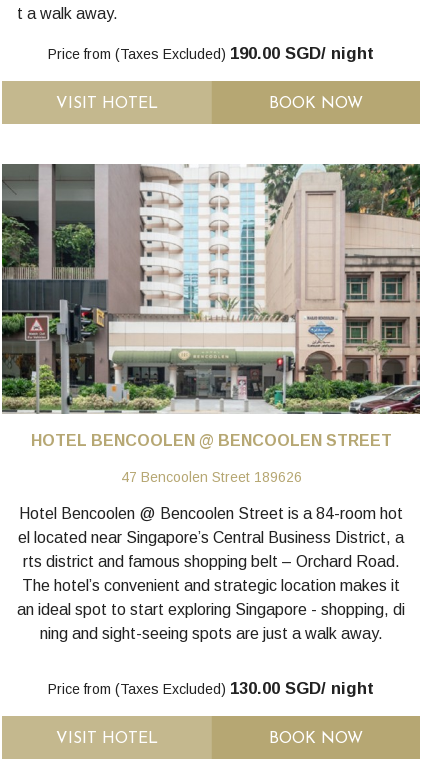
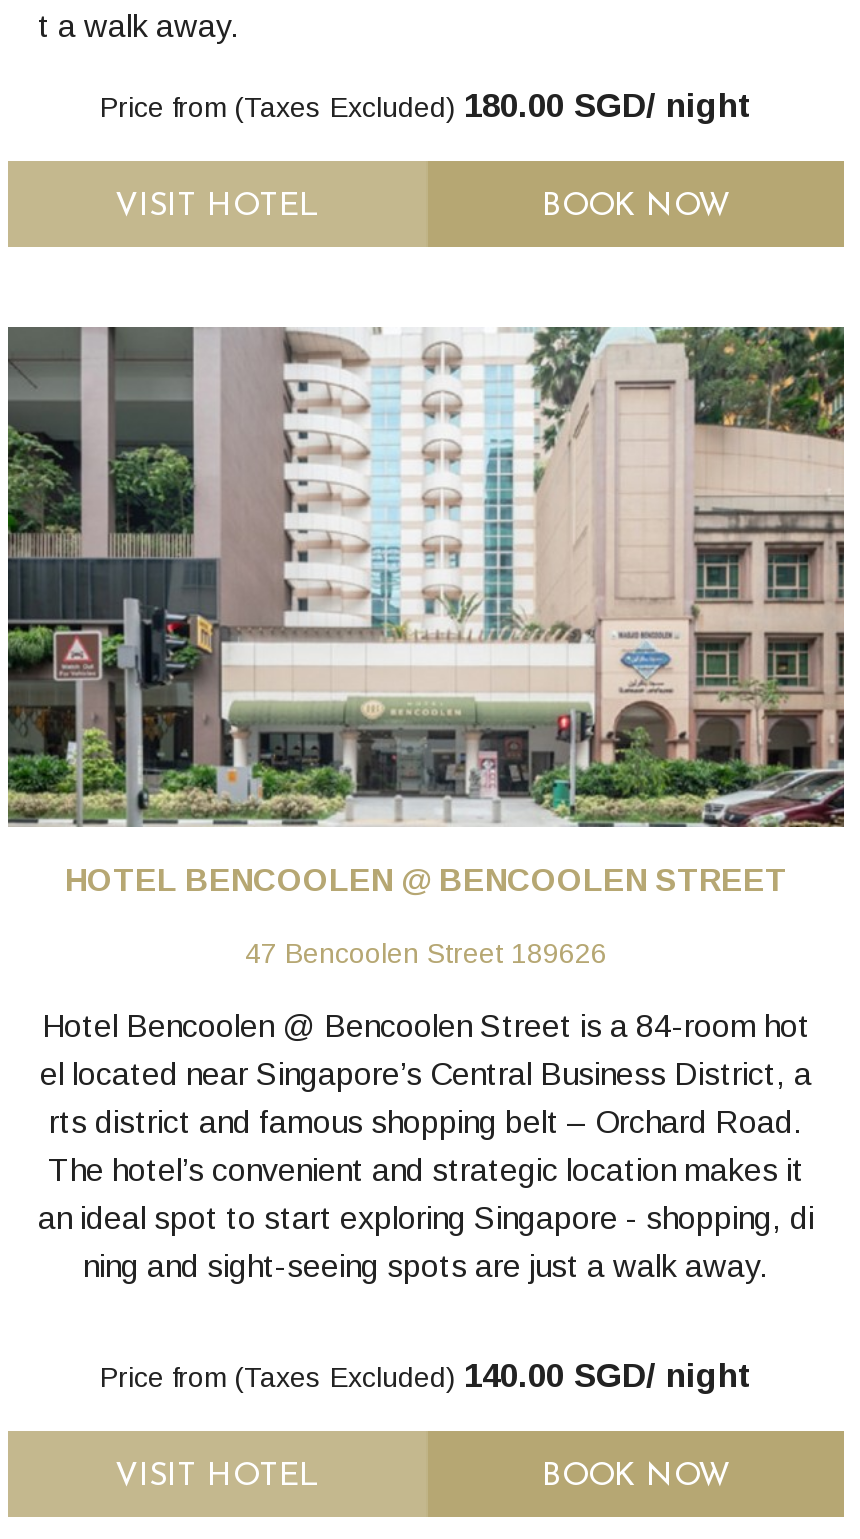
[48,44,374,63] Price from (Taxes Excluded) 190.00 SGD/ night -> [100,87,752,125] Price from (Taxes Excluded) 180.00 SGD/ night
[48,679,374,698] Price from (Taxes Excluded) 130.00 SGD/ night -> [100,1357,752,1395] Price from (Taxes Excluded) 140.00 SGD/ night

